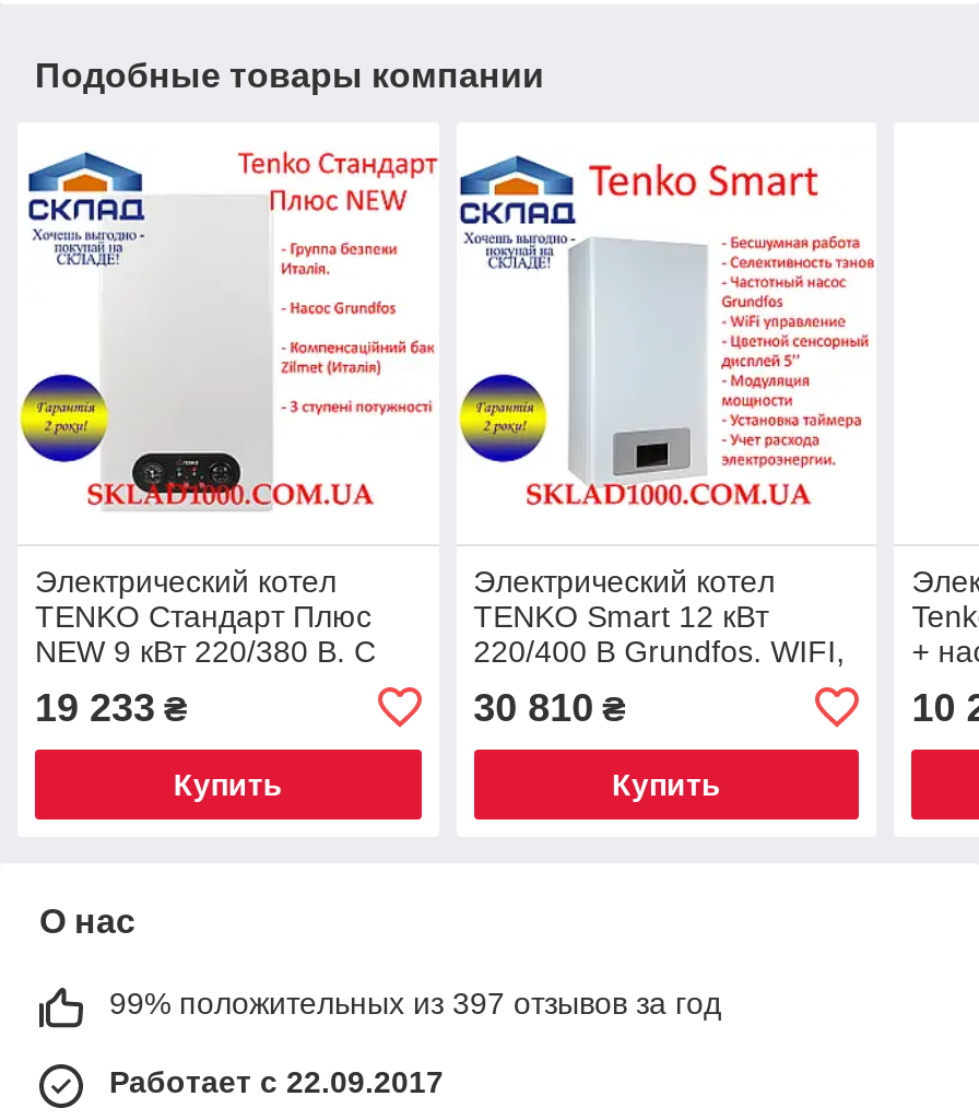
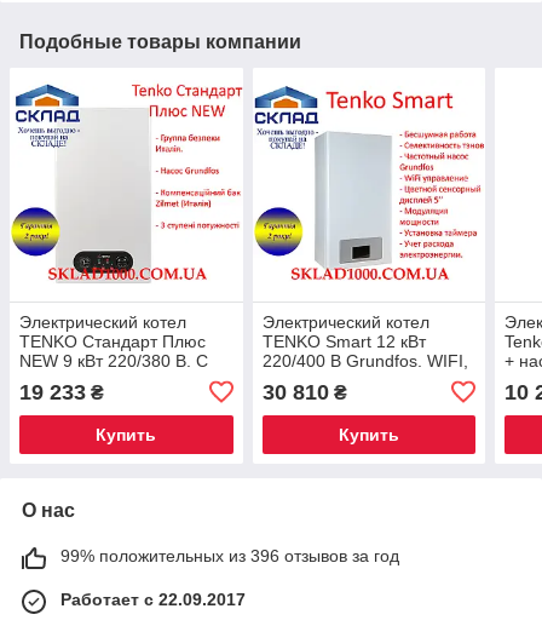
[109,986,721,1021] 99% положительных из 397 отзывов за год -> [60,546,399,565] 99% положительных из 396 отзывов за год

